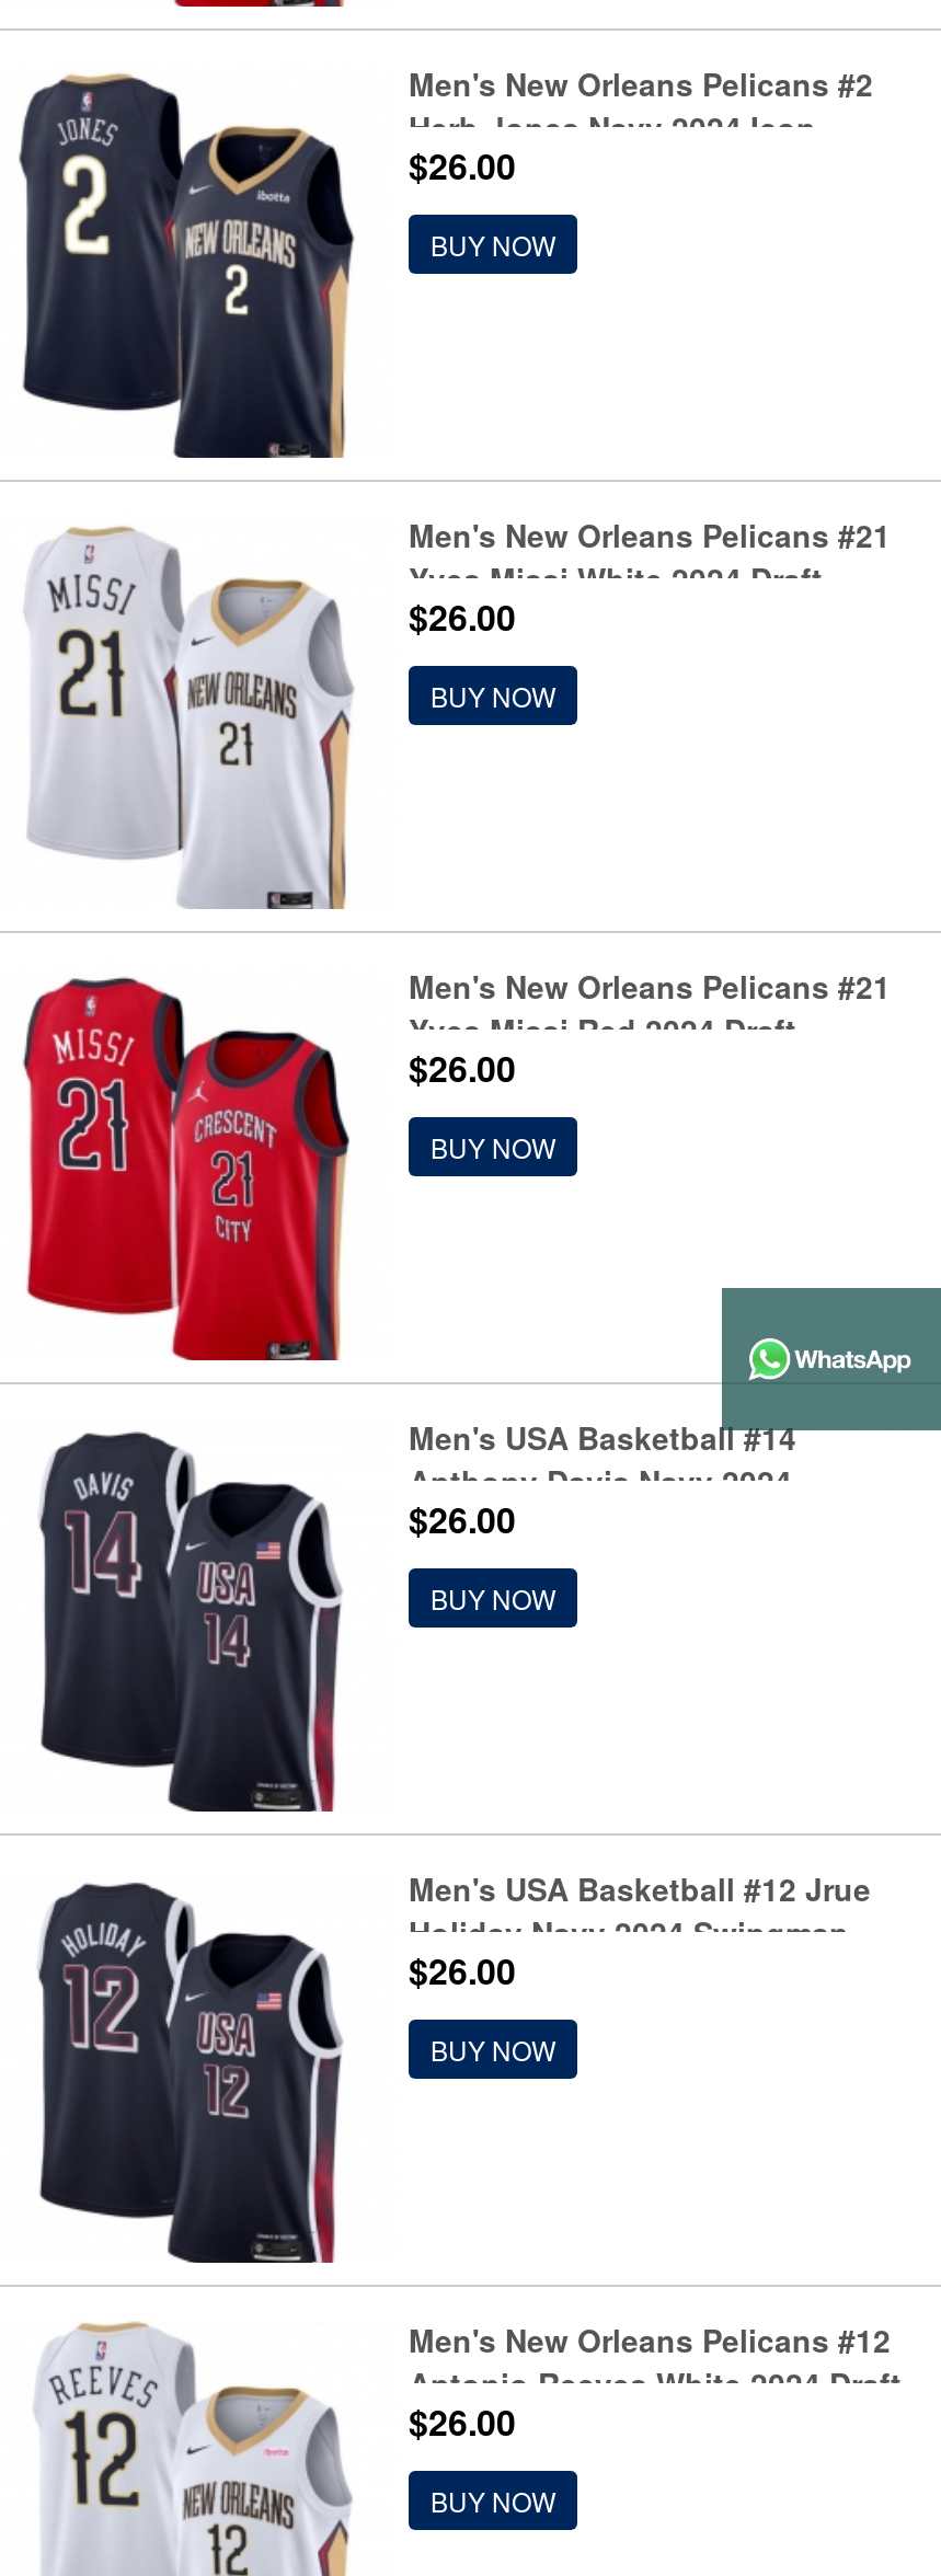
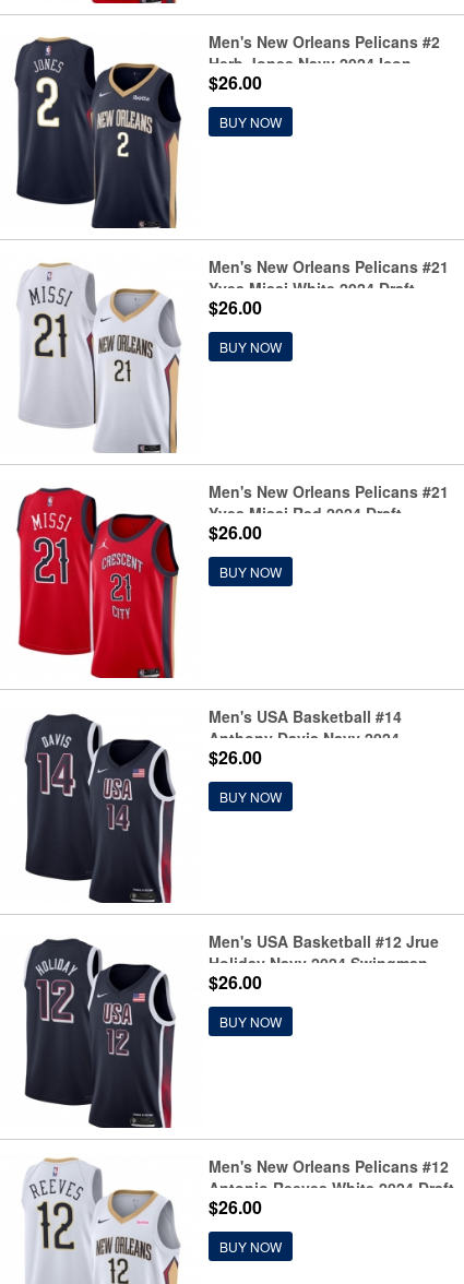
[720,1286,934,1433] [image] -> none

